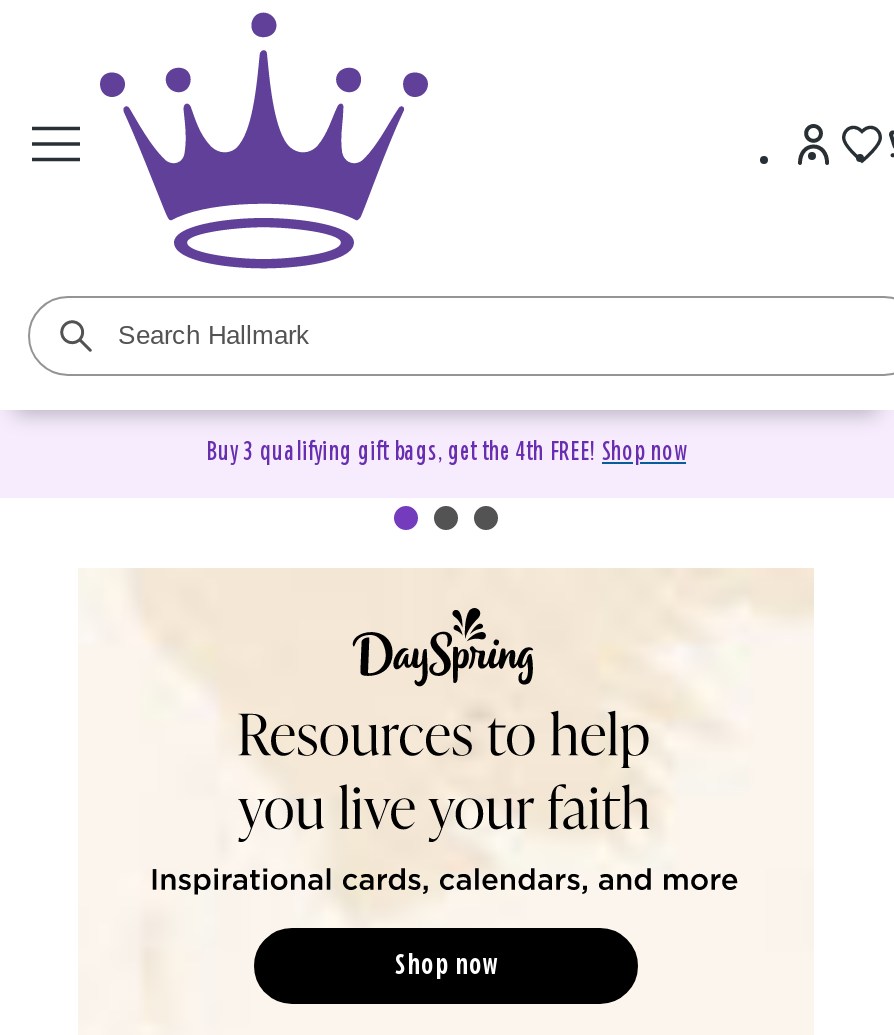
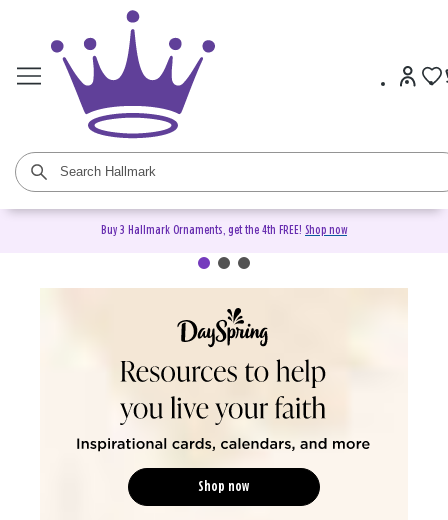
[206,440,686,466] Buy 3 qualifying gift bags, get the 4th FREE! Shop now -> [101,224,347,237] Buy 3 Hallmark Ornaments, get the 4th FREE! Shop now

